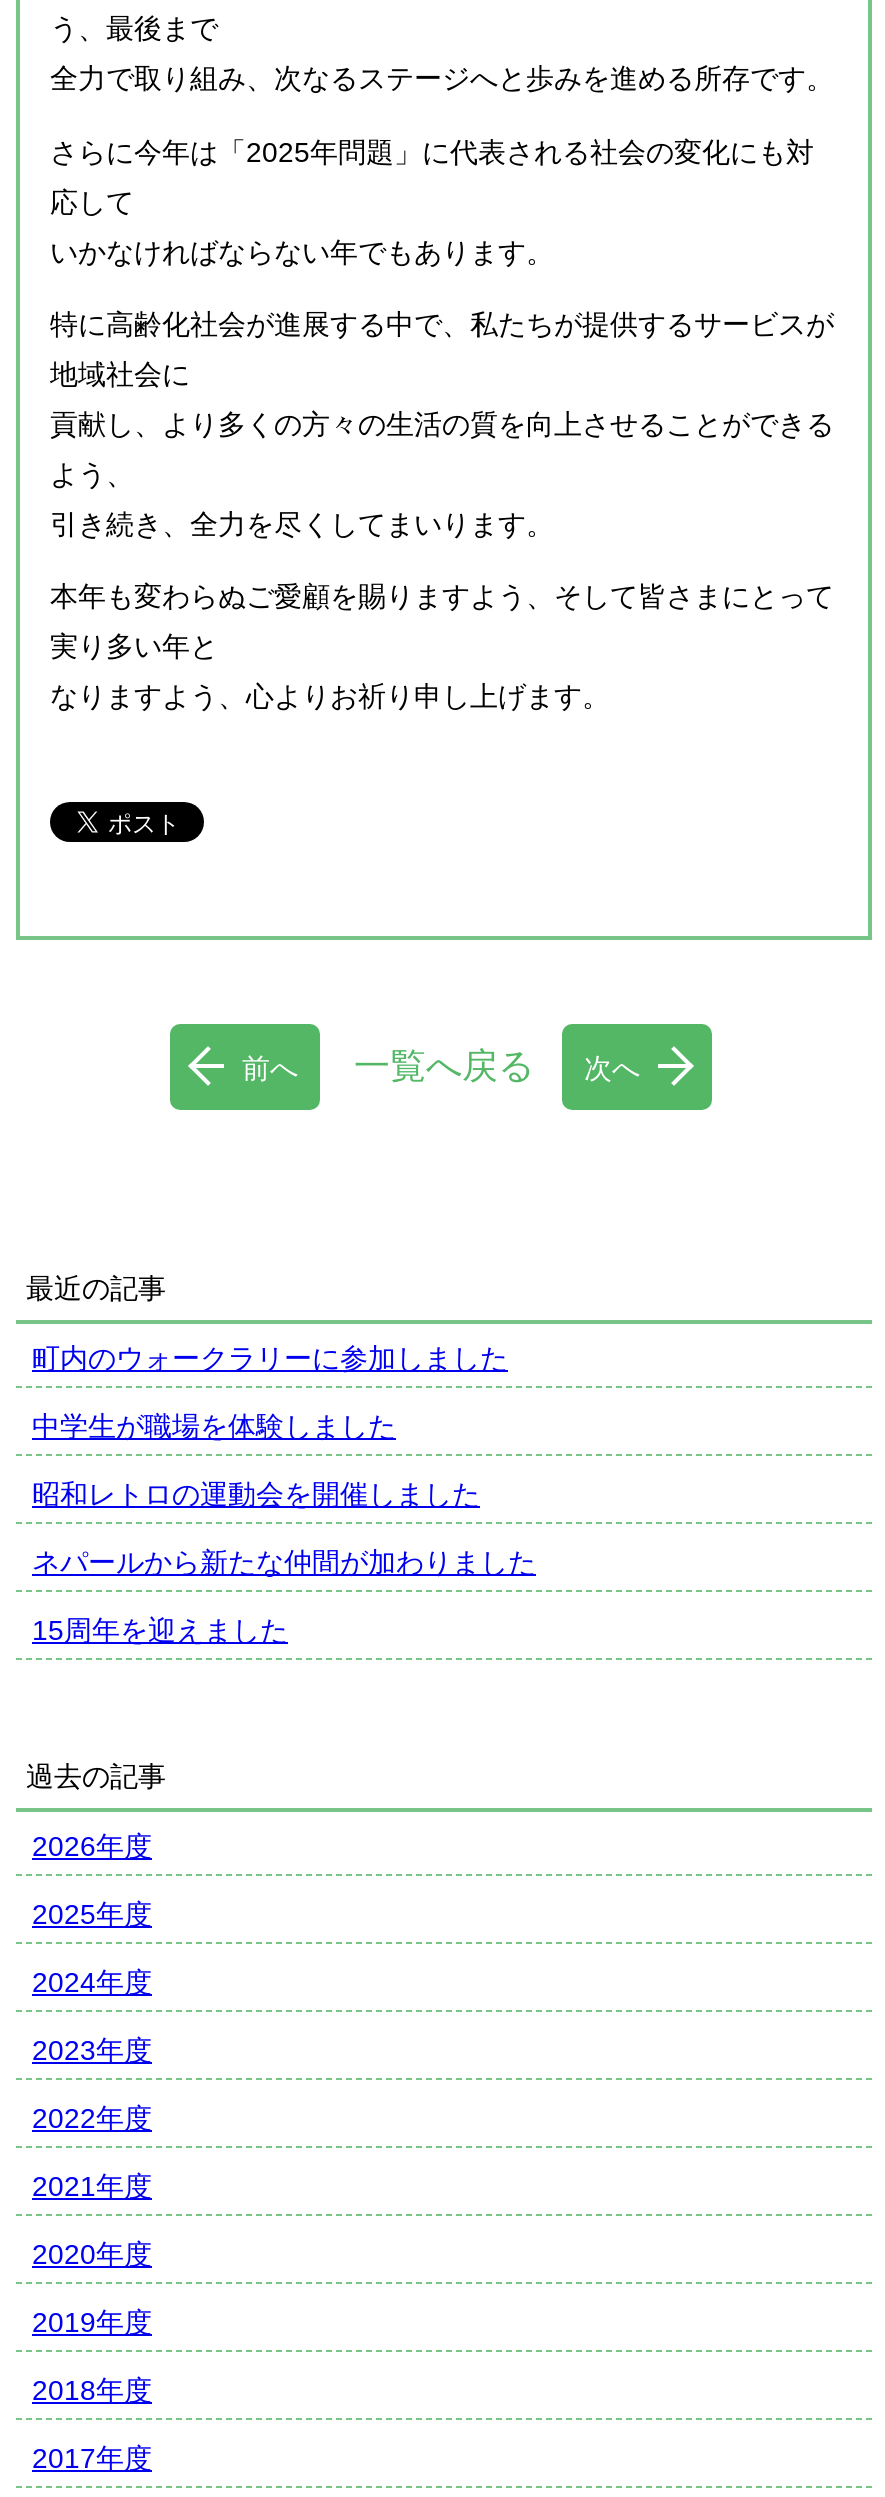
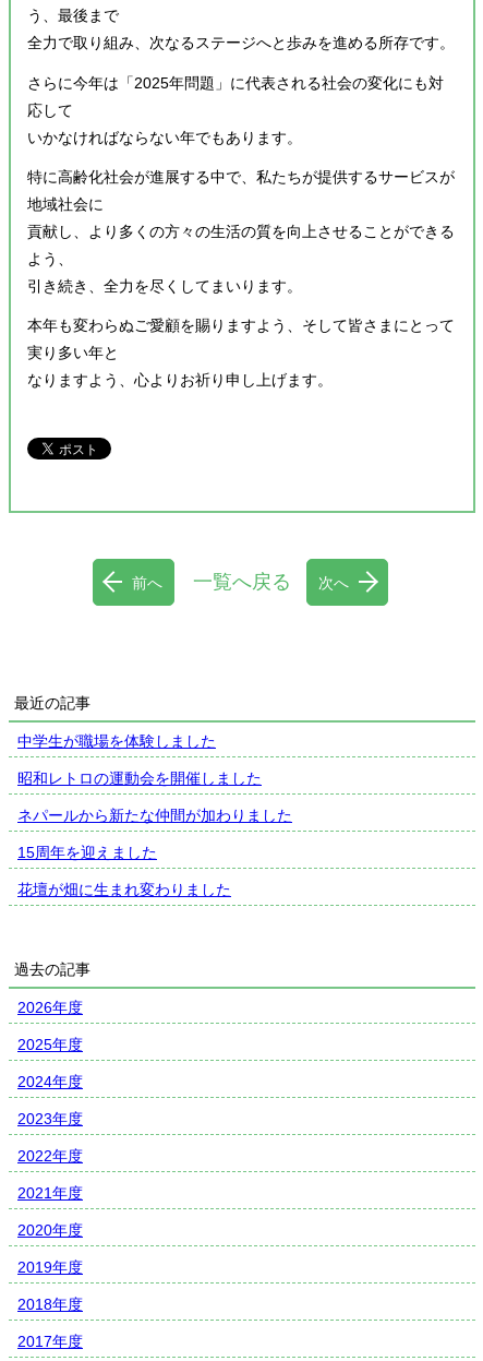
[32,1343,508,1375] 町内のウォークラリーに参加しました -> none
moved [32,1411,536,1647] -> [17,733,292,862]: 中学生が職場を体験しました | 昭和レトロの運動会を開催しました | ネパールから新たな仲間が加わりました | 15周年を迎えました
none -> [17,881,231,899] 花壇が畑に生まれ変わりました

